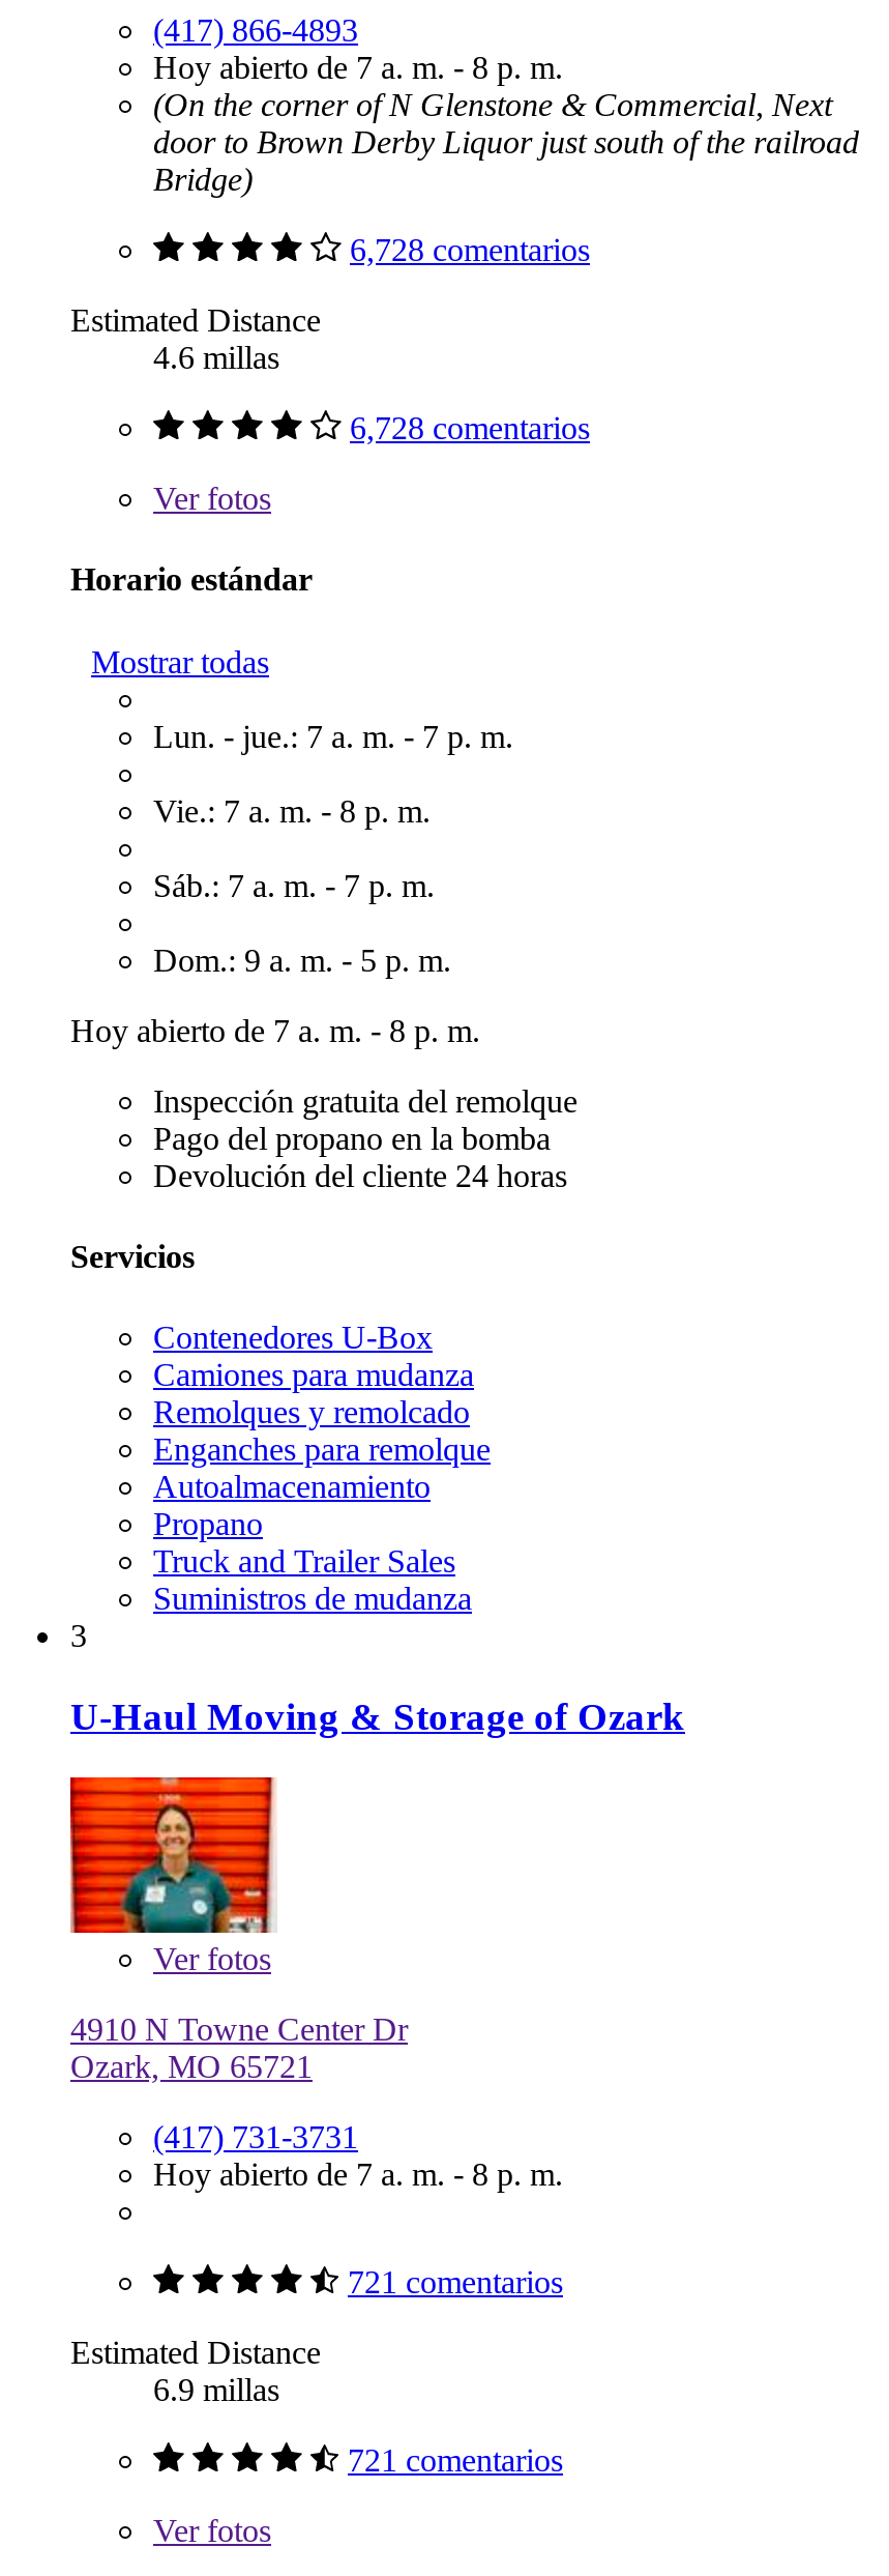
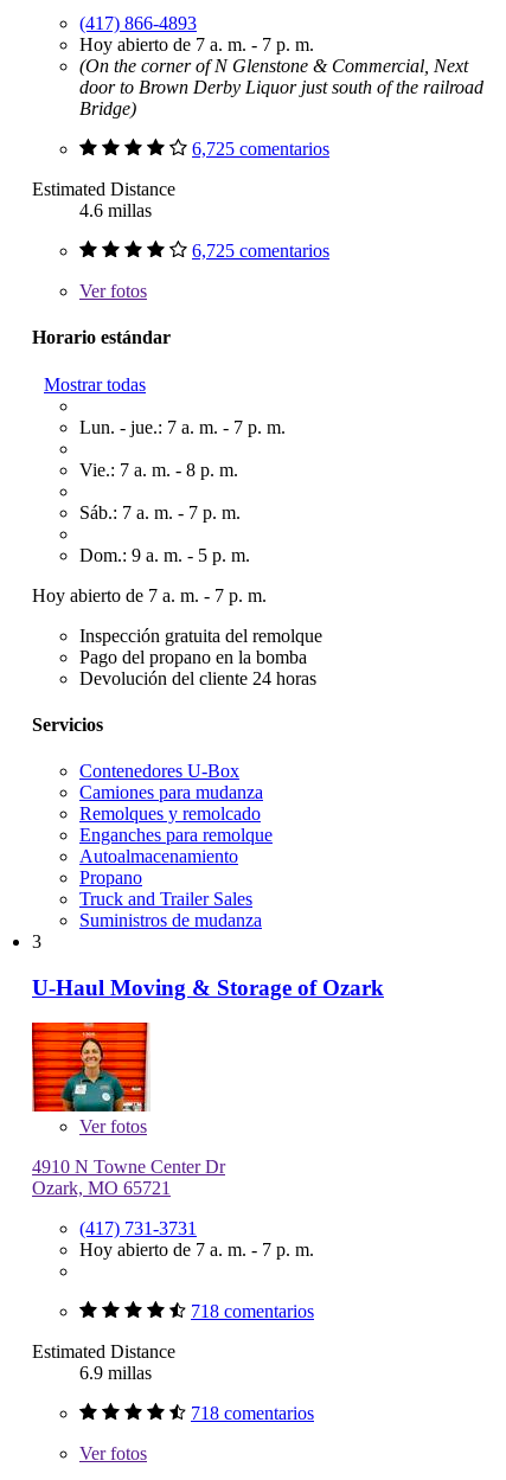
[153,50,563,85] Hoy abierto de 7 a. m. - 8 p. m. -> [79,34,314,55] Hoy abierto de 7 a. m. - 7 p. m.
[350,232,590,267] 6,728 comentarios -> [192,139,329,159] 6,725 comentarios
[350,410,590,445] 6,728 comentarios -> [192,241,329,261] 6,725 comentarios
[70,1012,480,1047] Hoy abierto de 7 a. m. - 8 p. m. -> [32,585,267,605] Hoy abierto de 7 a. m. - 7 p. m.
[153,2158,563,2193] Hoy abierto de 7 a. m. - 8 p. m. -> [79,1240,314,1260] Hoy abierto de 7 a. m. - 7 p. m.
[348,2265,563,2300] 721 comentarios -> [191,1302,314,1322] 718 comentarios
[348,2443,563,2479] 721 comentarios -> [191,1404,314,1424] 718 comentarios

